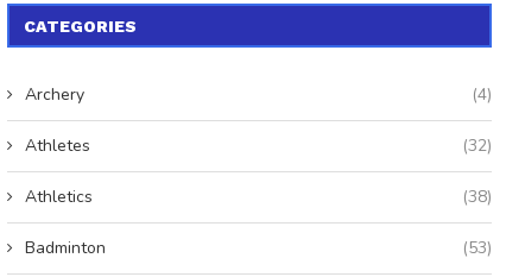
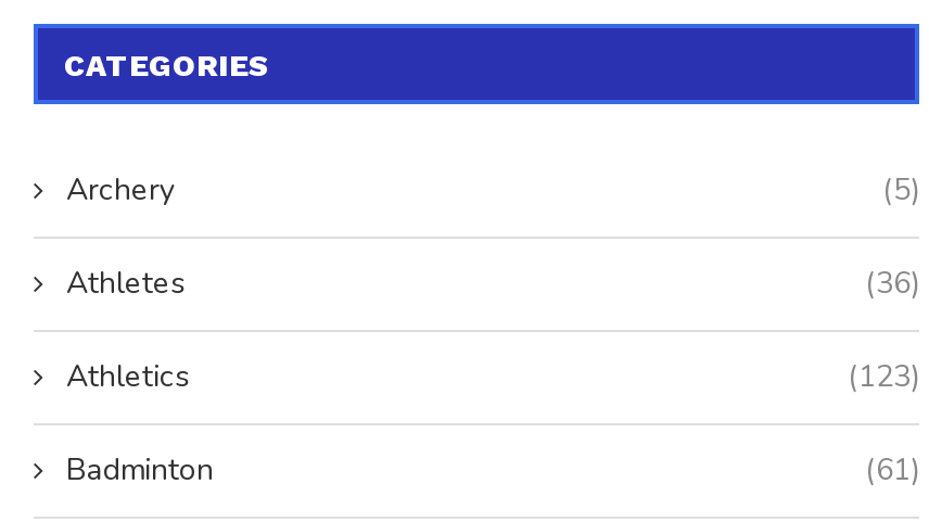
[472,83,492,105] (4) -> [882,169,919,210] (5)
[462,134,492,157] (32) -> [865,262,919,303] (36)
[462,185,492,208] (38) -> [848,355,919,397] (123)
[462,236,492,259] (53) -> [865,449,919,490] (61)

